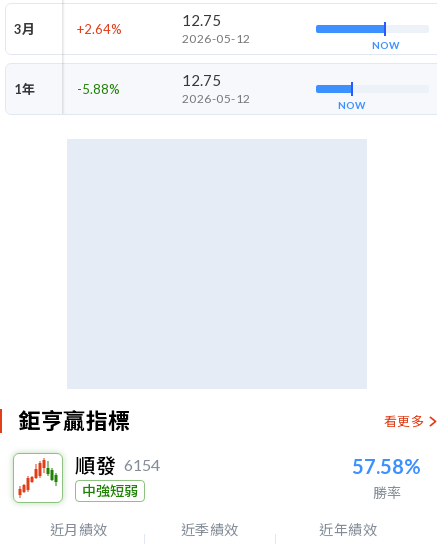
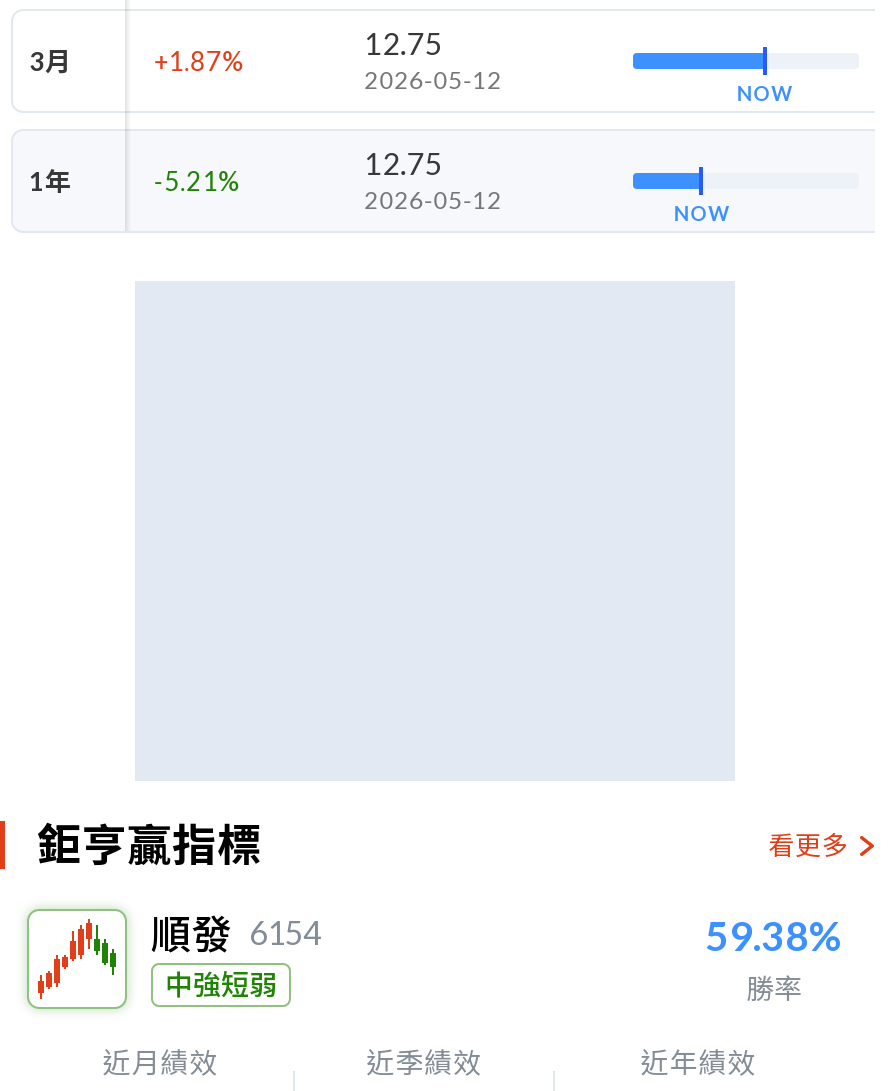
[77,20,122,36] +2.64% -> [154,44,244,76] +1.87%
[77,80,120,96] -5.88% -> [154,164,240,196] -5.21%
[352,454,421,478] 57.58% -> [705,911,843,959] 59.38%

